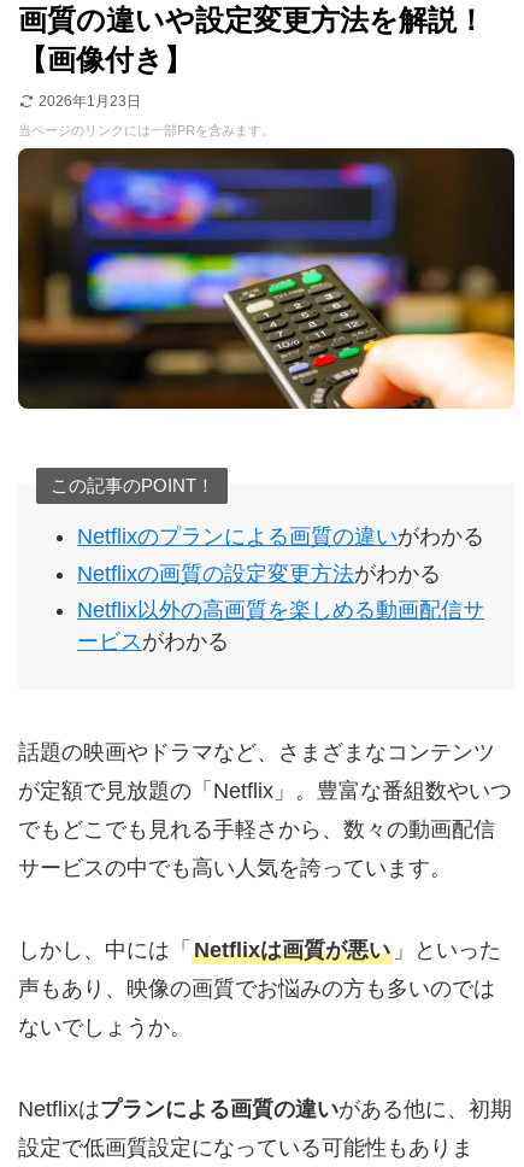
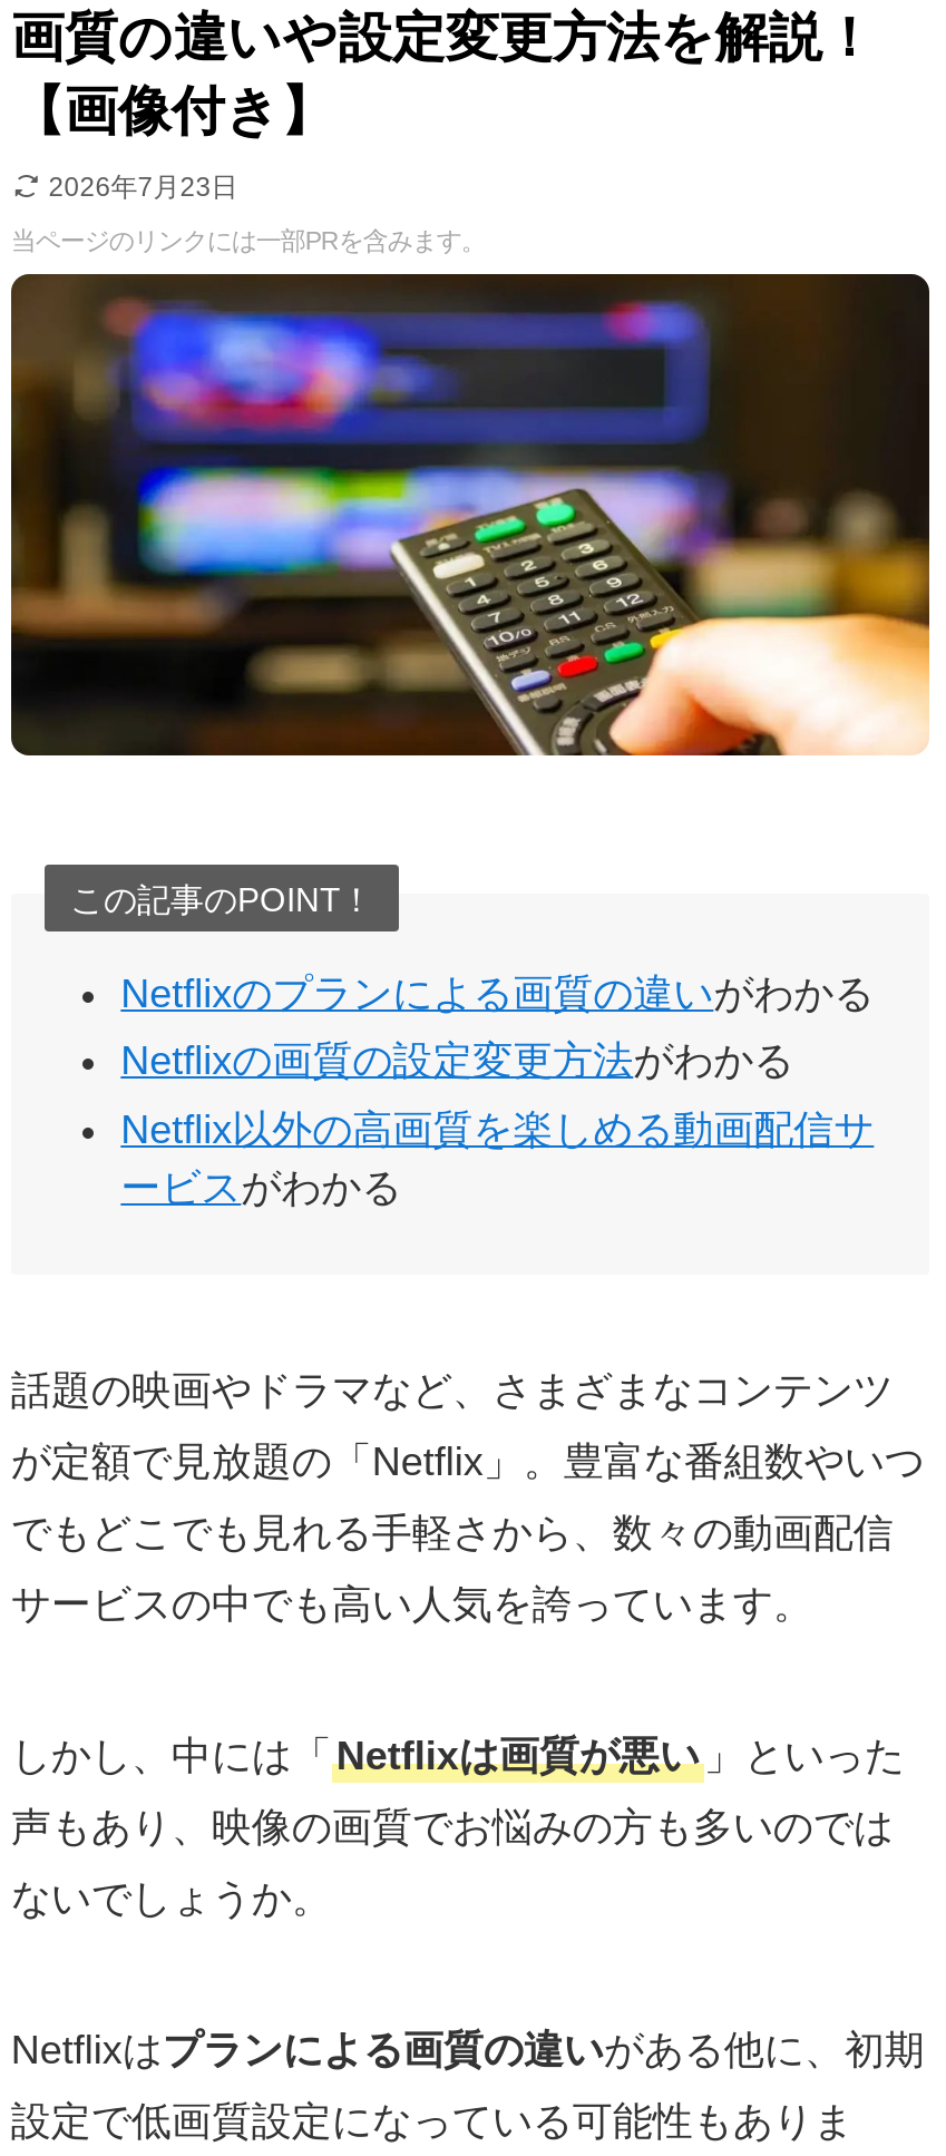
[38,93,141,110] 2026年1月23日 -> [49,172,238,203] 2026年7月23日

